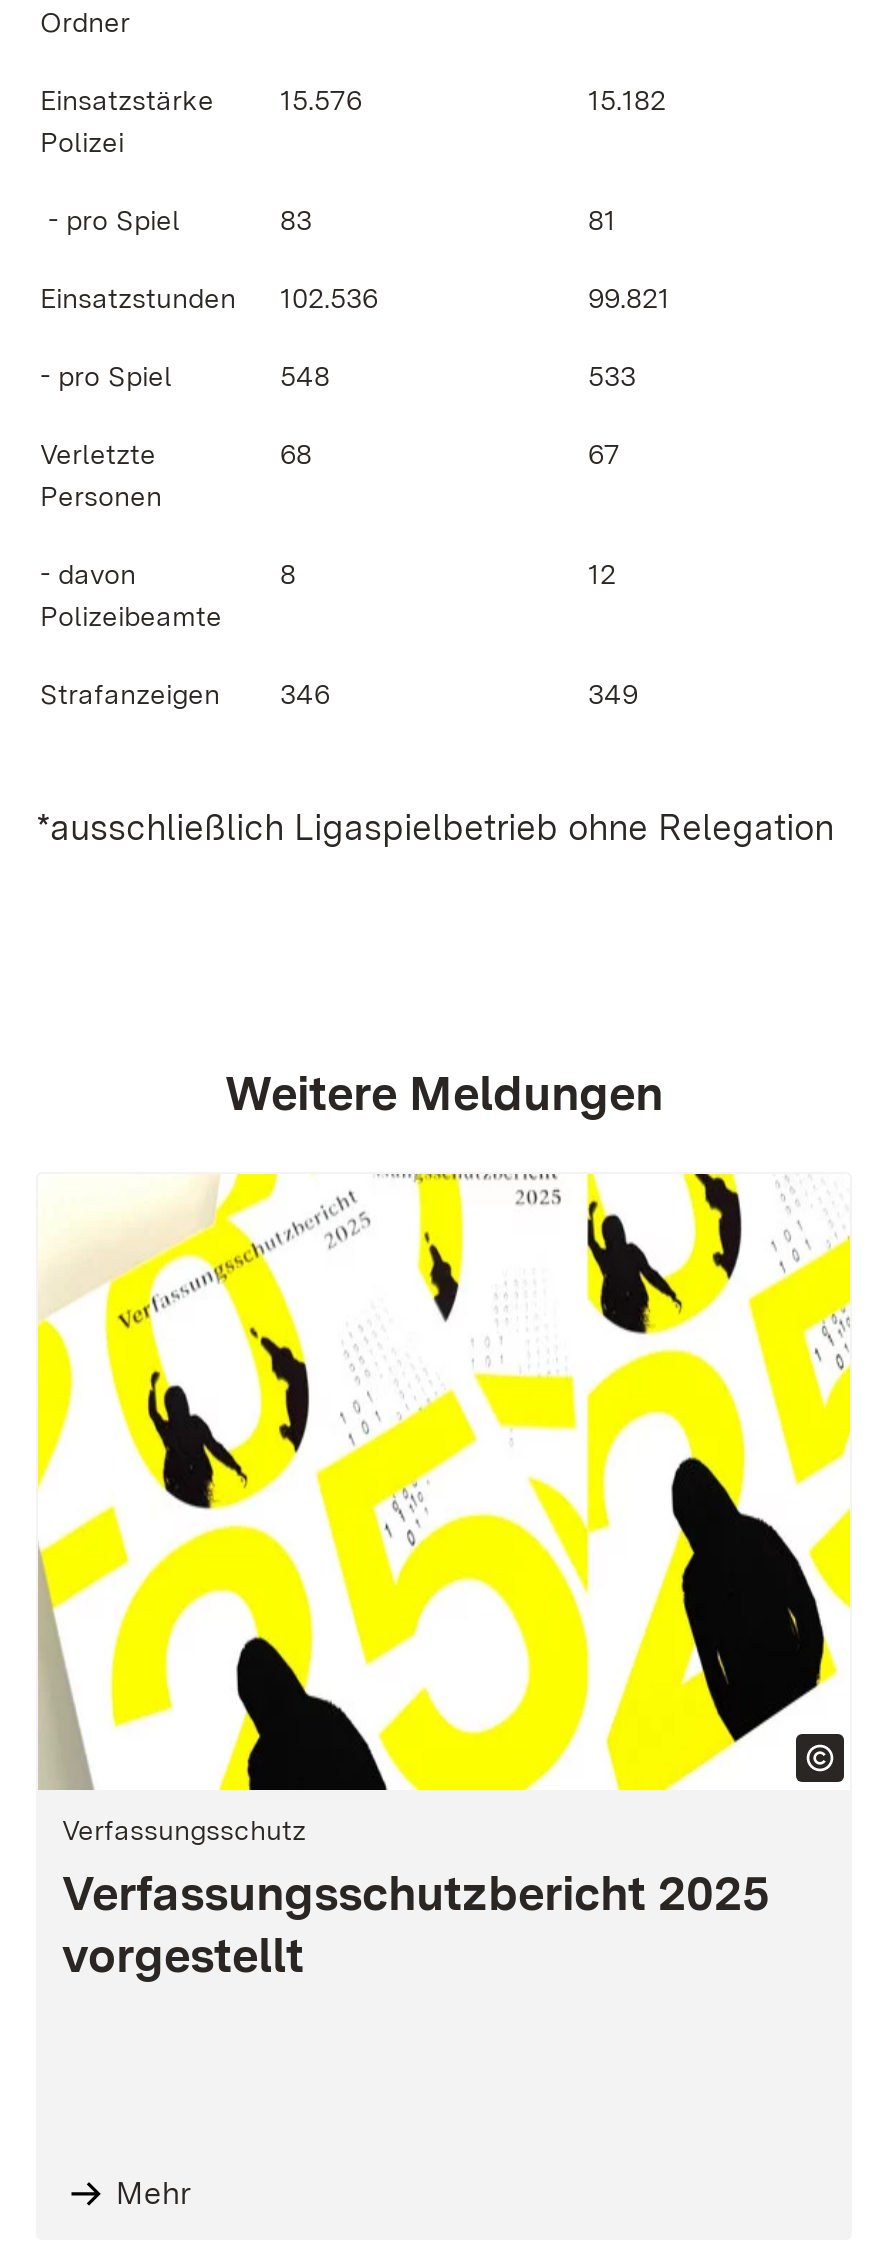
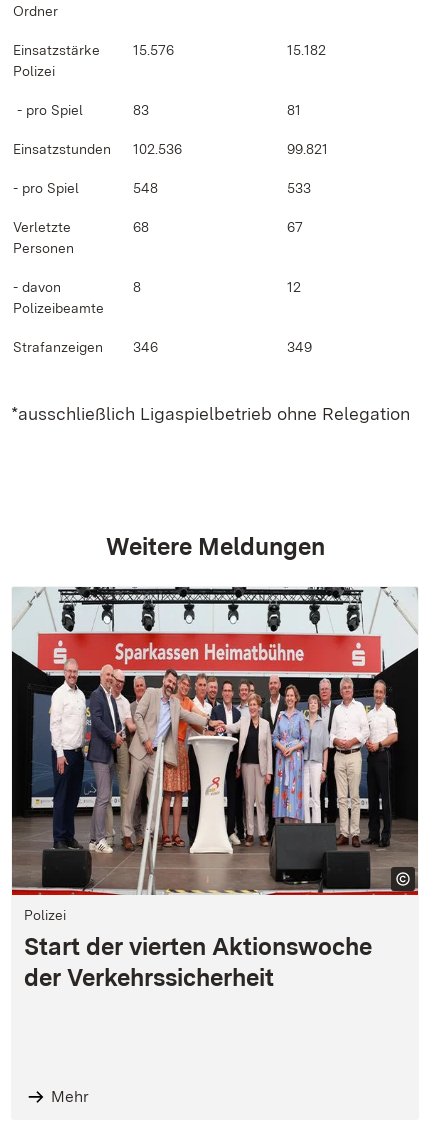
[36,1172,852,1984] [image] | Verfassungsschutz | Verfassungsschutzbericht 2025 | vorgestellt -> [11,586,419,992] [image] | Polizei | Start der vierten Aktionswoche | der Verkehrssicherheit

